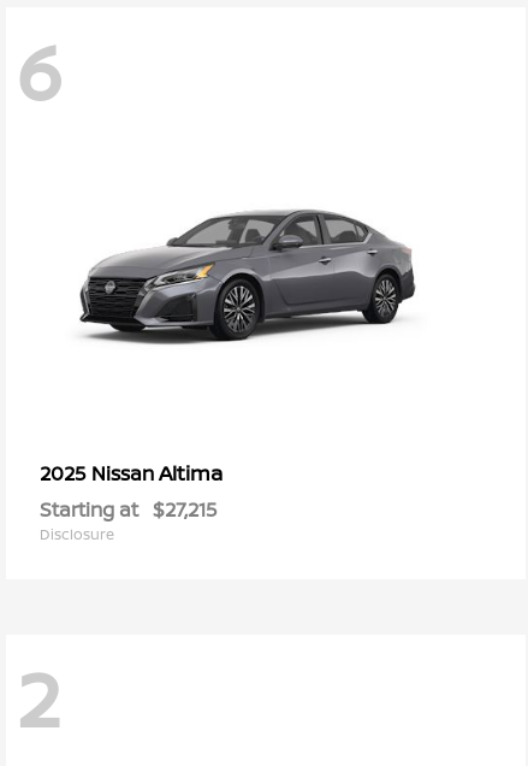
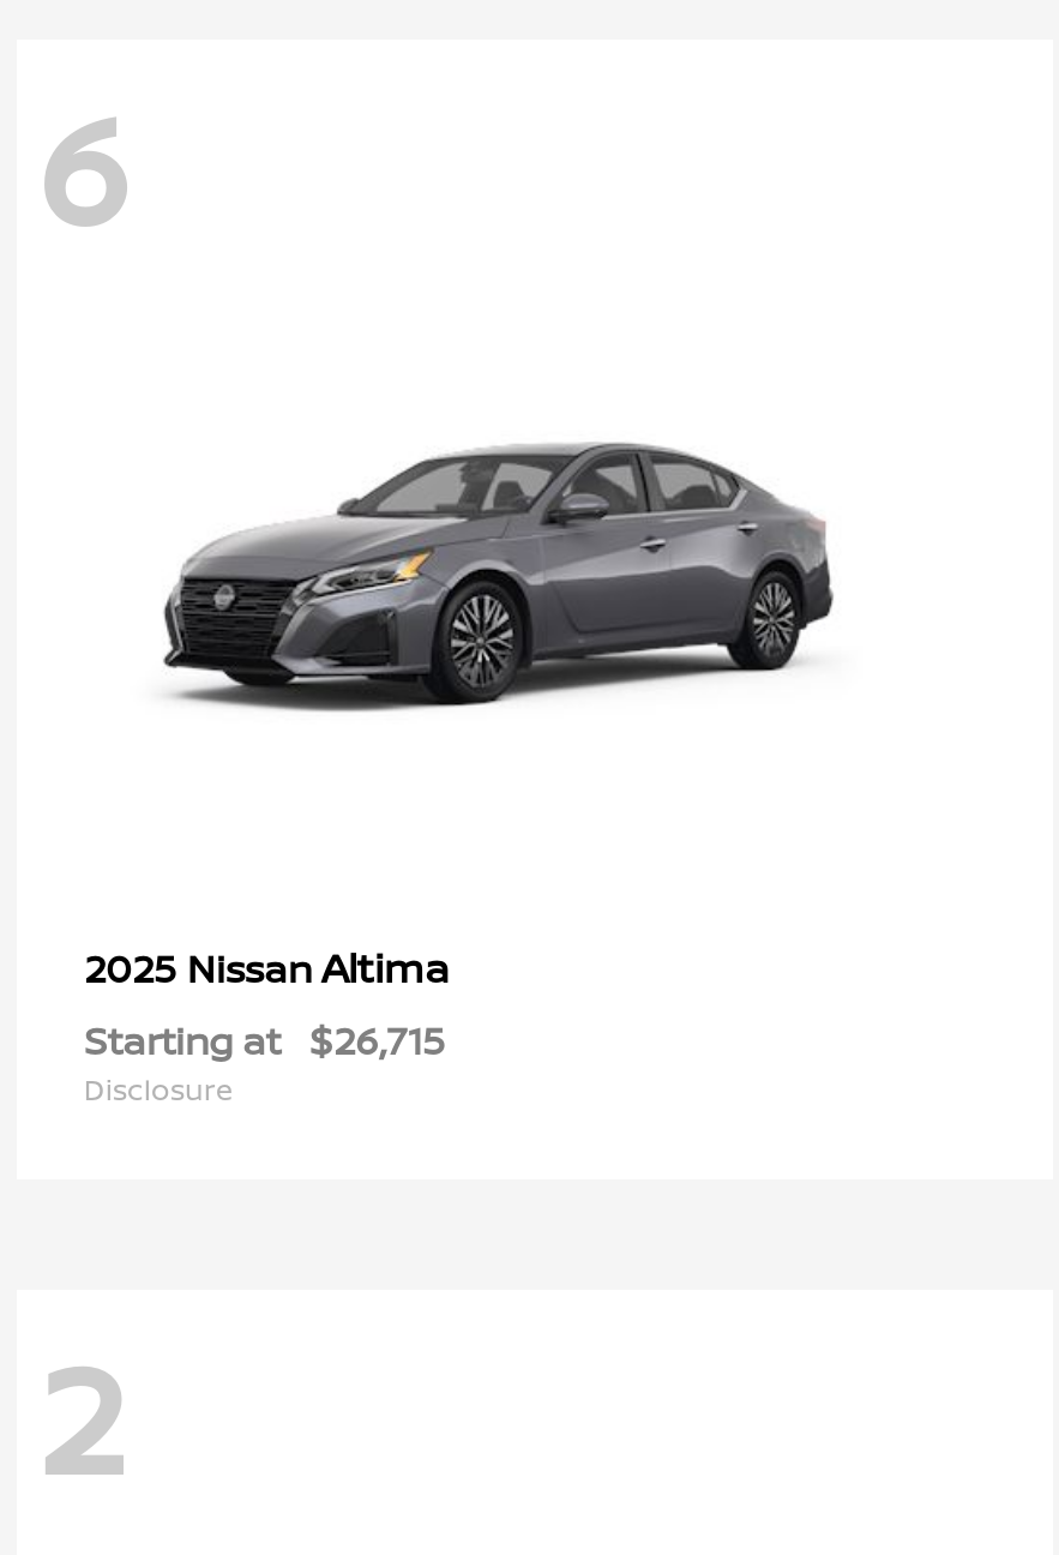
[40,496,218,523] Starting at $27,215 -> [84,1014,446,1067] Starting at $26,715

